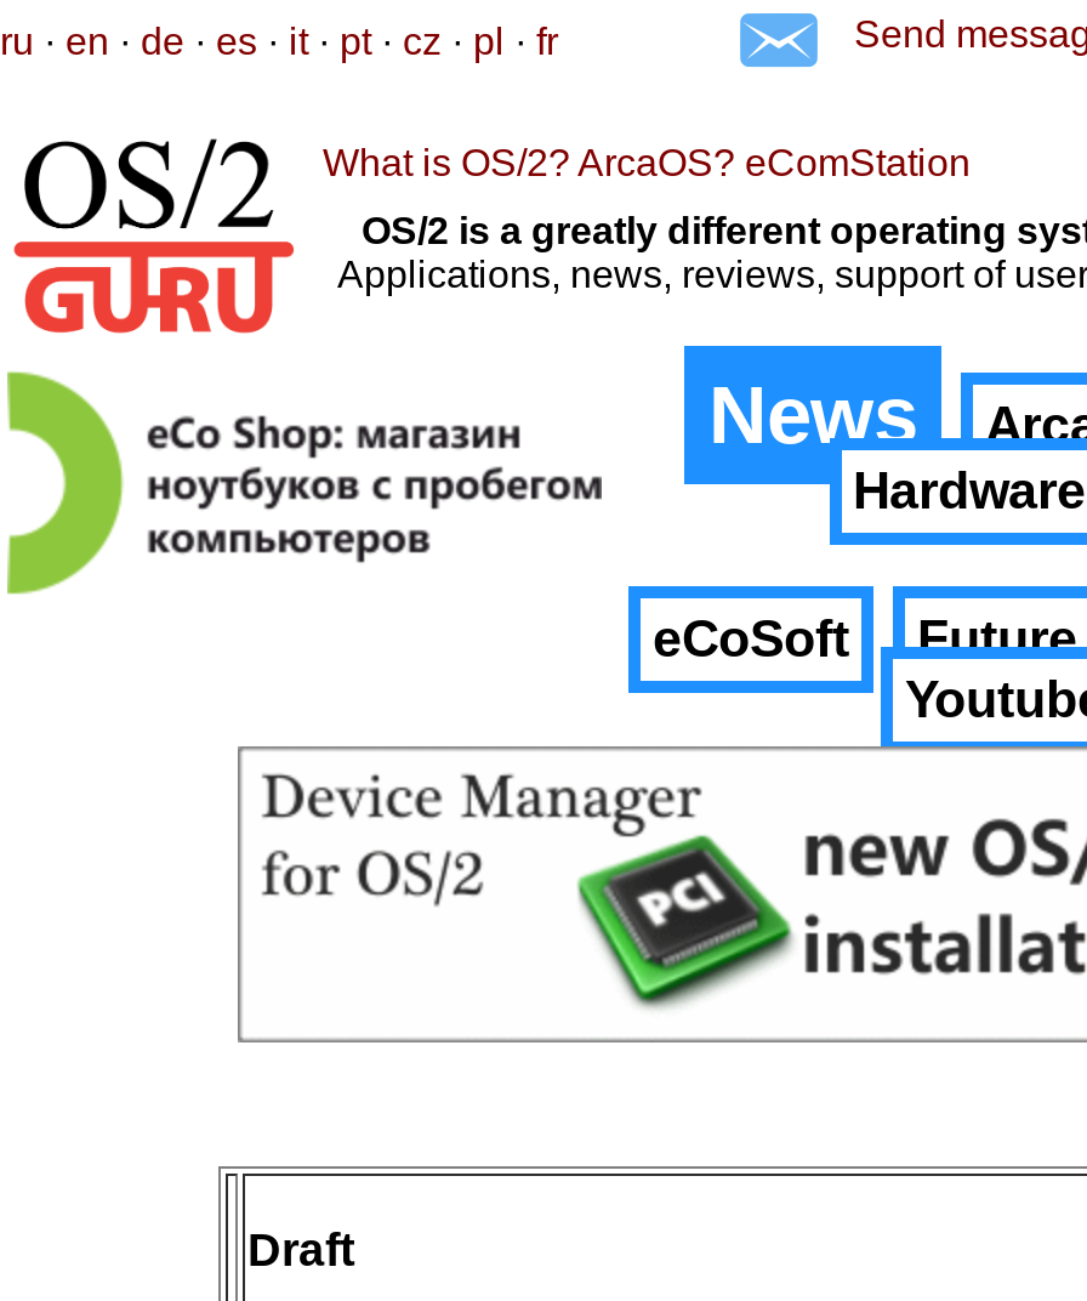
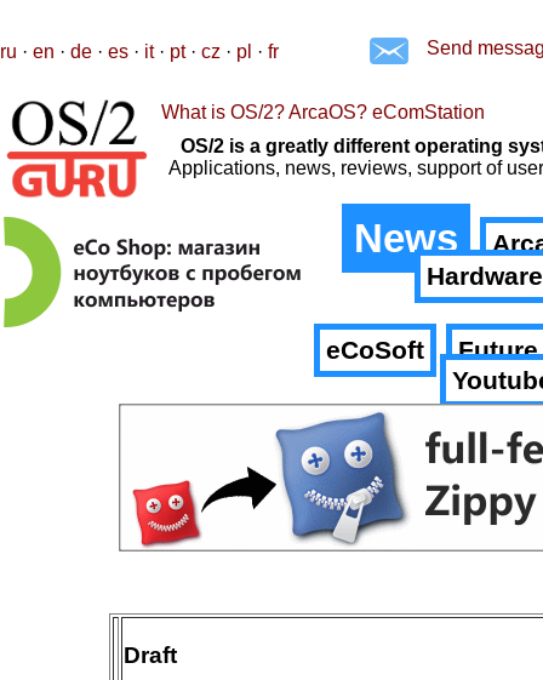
[262,763,1080,1035] [image] -> [132,411,539,548] [image]

